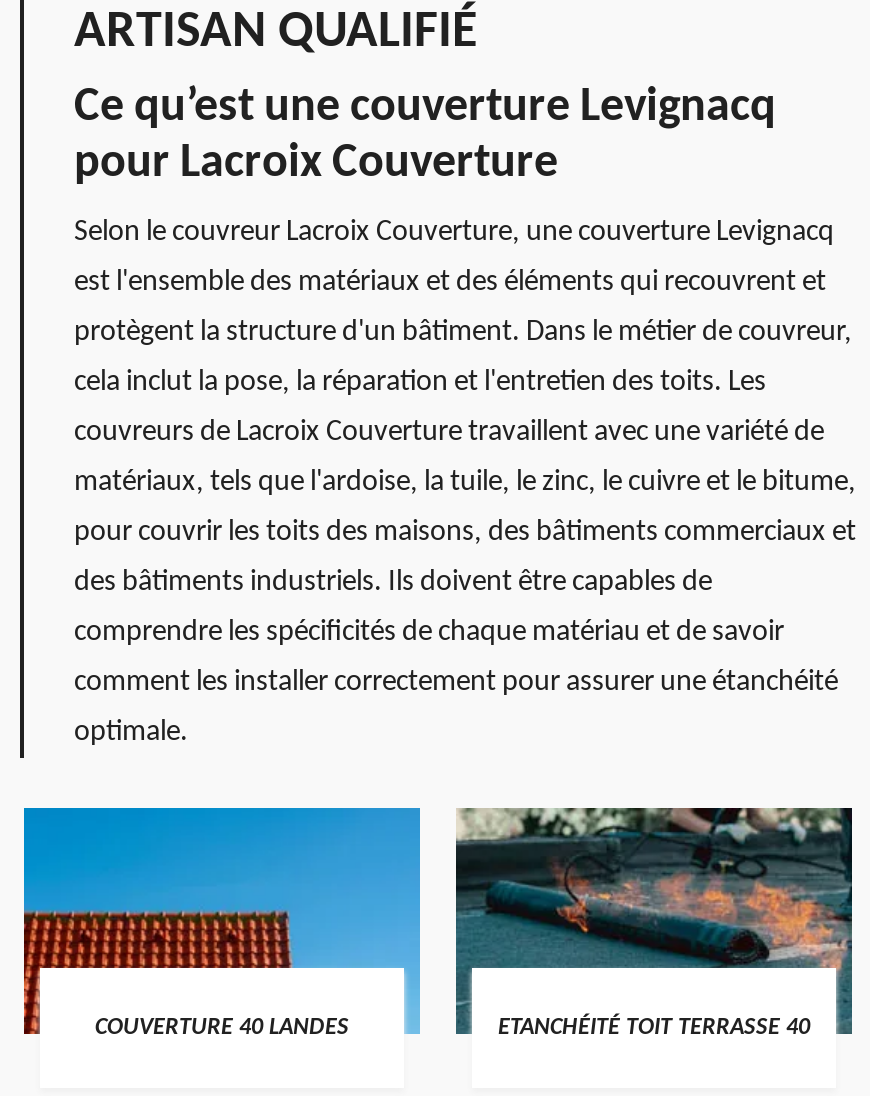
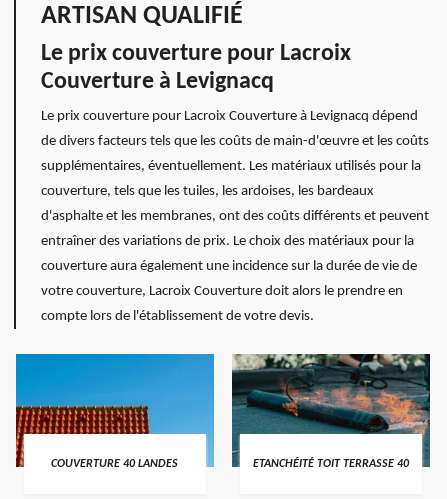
[74,84,856,748] Ce qu’est une couverture Levignacq | pour Lacroix Couverture | Selon le couvreur Lacroix Couverture, une couverture Levignacq | est l'ensemble des matériaux et des éléments qui recouvrent et | protègent la structure d'un bâtiment. Dans le métier de couvreur, | cela inclut la pose, la réparation et l'entretien des toits. Les | couvreurs de Lacroix Couverture travaillent avec une variété de | matériaux, tels que l'ardoise, la tuile, le zinc, le cuivre et le bitume, | pour couvrir les toits des maisons, des bâtiments commerciaux et | des bâtiments industriels. Ils doivent être capables de | comprendre les spécificités de chaque matériau et de savoir | comment les installer correctement pour assurer une étanchéité | optimale. -> [41,42,429,324] Le prix couverture pour Lacroix | Couverture à Levignacq | Le prix couverture pour Lacroix Couverture à Levignacq dépend | de divers facteurs tels que les coûts de main-d'œuvre et les coûts | supplémentaires, éventuellement. Les matériaux utilisés pour la | couverture, tels que les tuiles, les ardoises, les bardeaux | d'asphalte et les membranes, ont des coûts différents et peuvent | entraîner des variations de prix. Le choix des matériaux pour la | couverture aura également une incidence sur la durée de vie de | votre couverture, Lacroix Couverture doit alors le prendre en | compte lors de l'établissement de votre devis.

